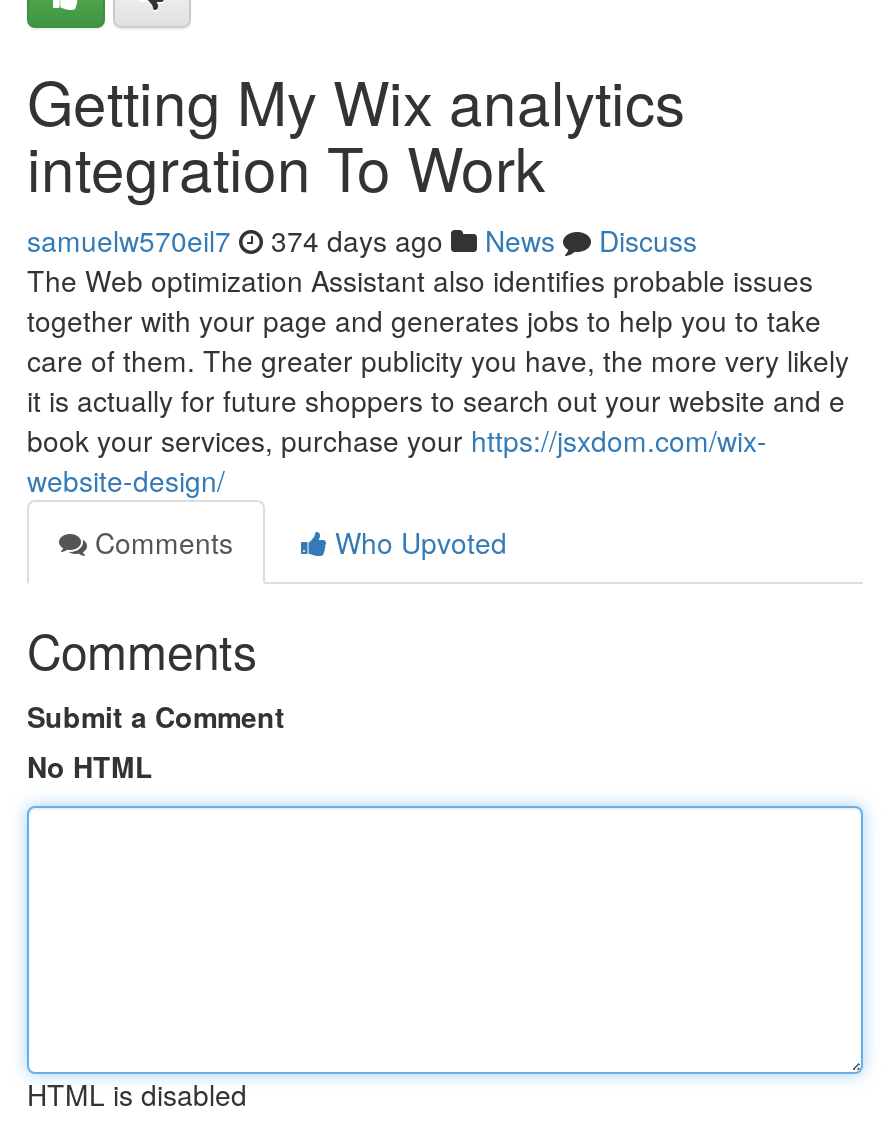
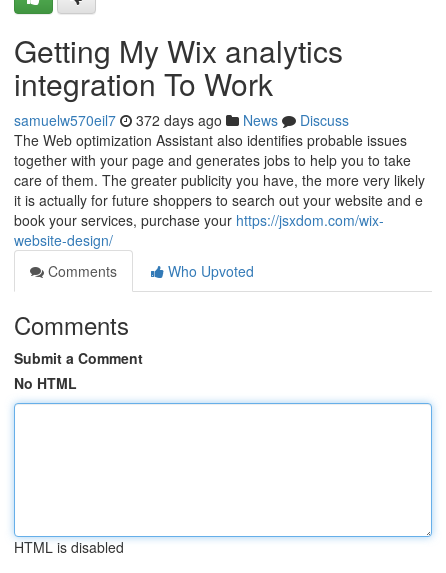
[27,220,697,260] samuelw570eil7 374 days ago News Discuss -> [14,110,349,130] samuelw570eil7 372 days ago News Discuss

